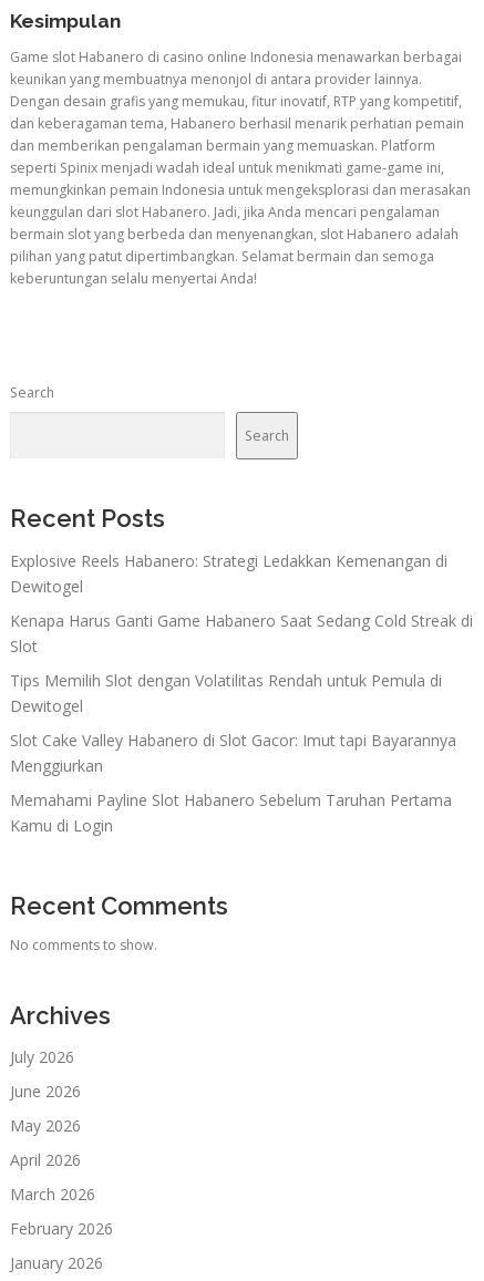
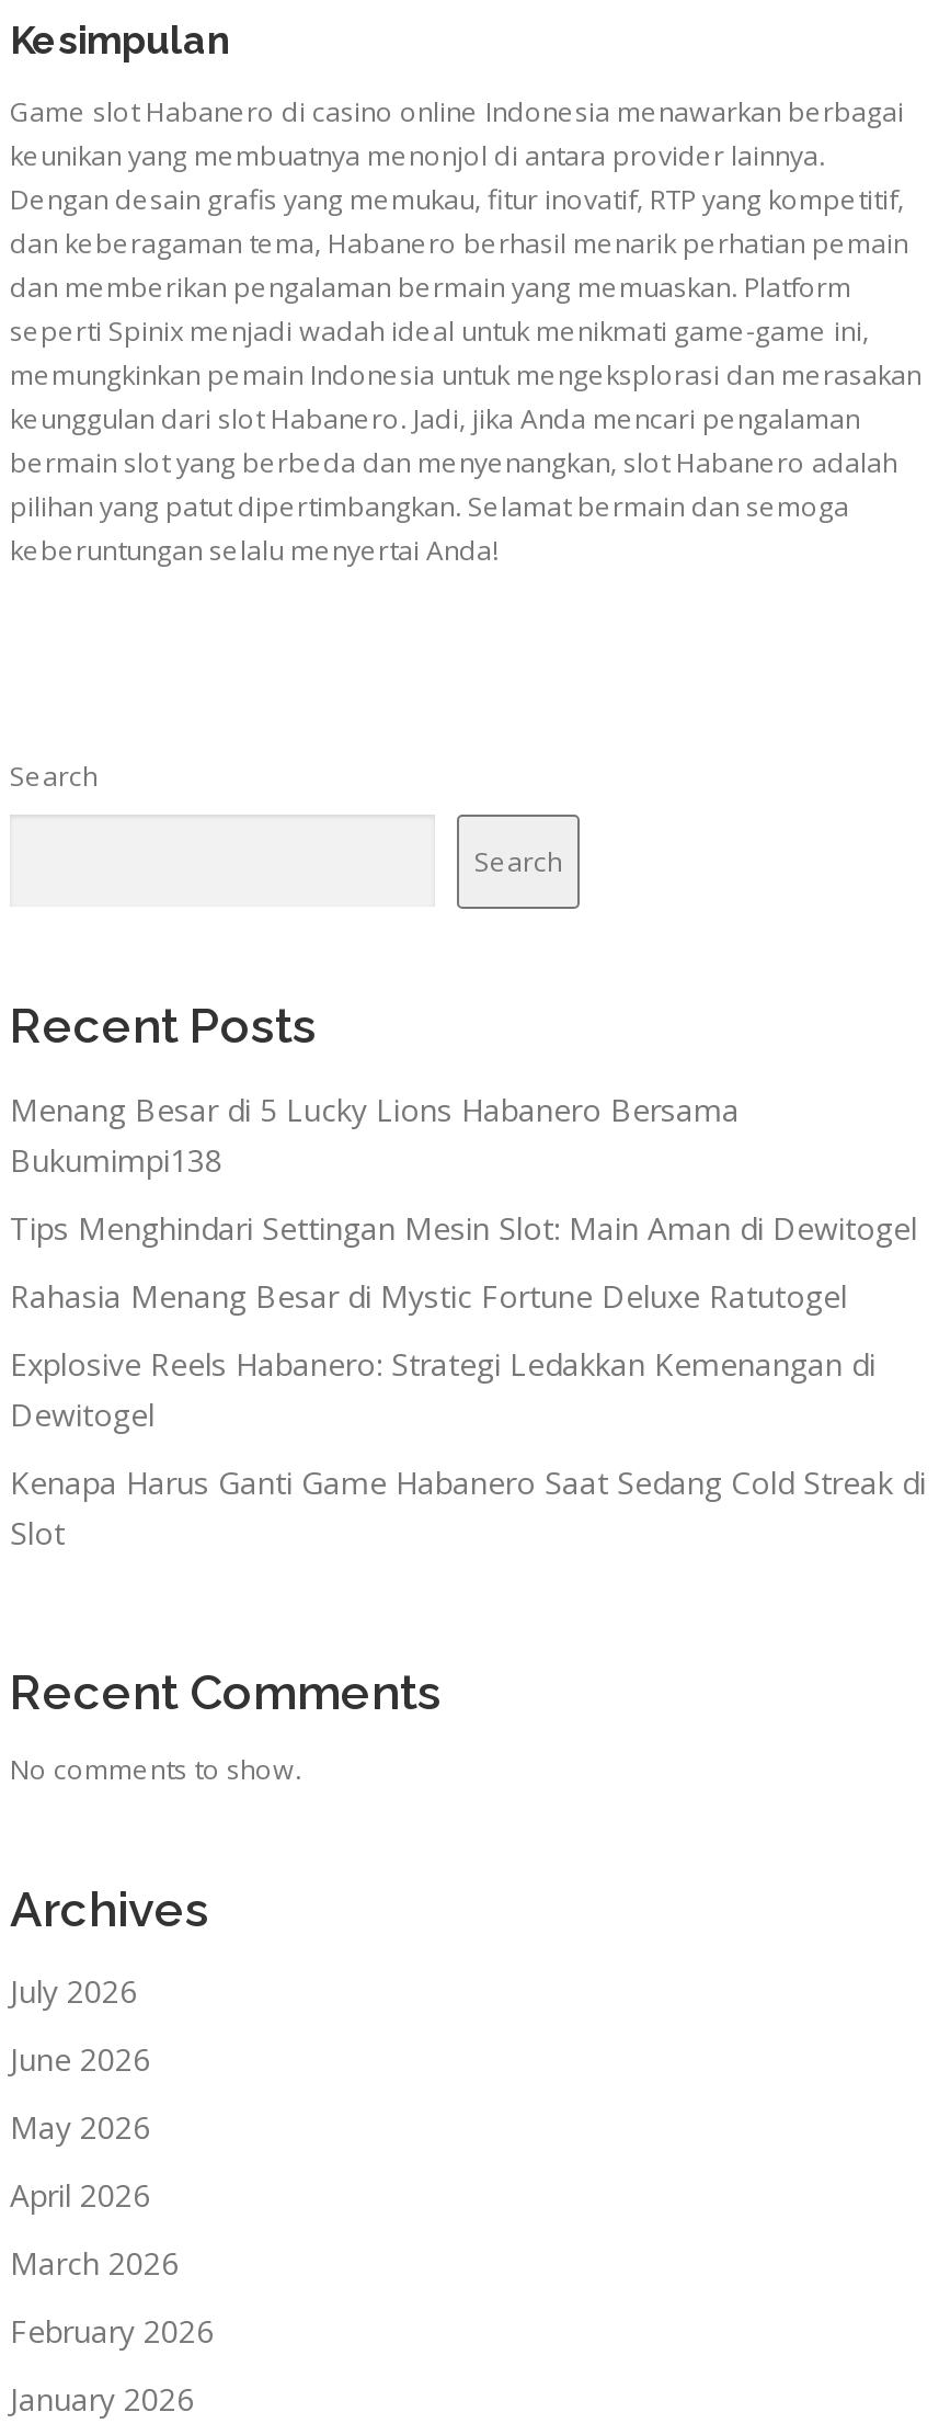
none -> [10,1088,917,1316] Menang Besar di 5 Lucky Lions Habanero Bersama | Bukumimpi138 | Tips Menghindari Settingan Mesin Slot: Main Aman di Dewitogel | Rahasia Menang Besar di Mystic Fortune Deluxe Ratutogel
moved [10,550,473,656] -> [10,1342,926,1552]: Explosive Reels Habanero: Strategi Ledakkan Kemenangan di | Dewitogel | Kenapa Harus Ganti Game Habanero Saat Sedang Cold Streak di | Slot
[10,669,456,835] Tips Memilih Slot dengan Volatilitas Rendah untuk Pemula di | Dewitogel | Slot Cake Valley Habanero di Slot Gacor: Imut tapi Bayarannya | Menggiurkan | Memahami Payline Slot Habanero Sebelum Taruhan Pertama | Kamu di Login -> none

